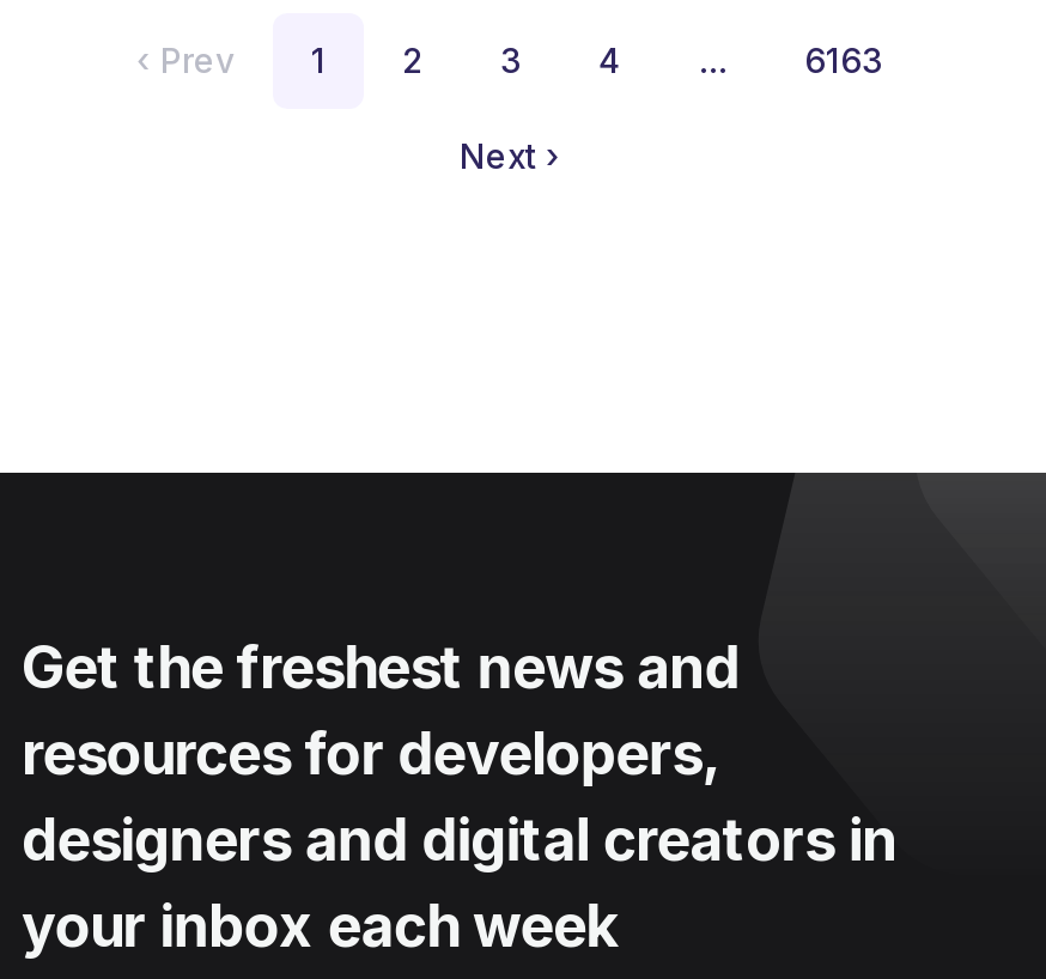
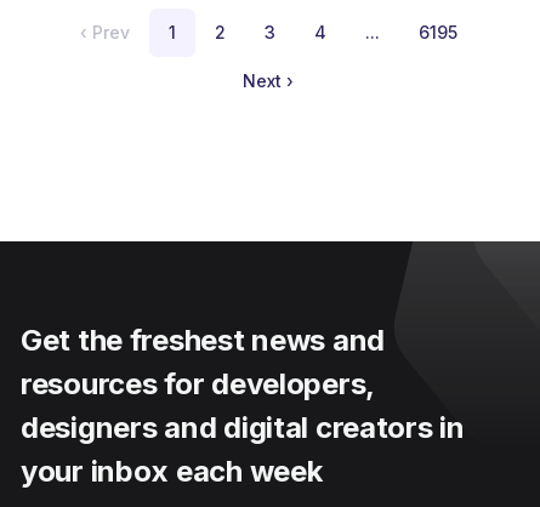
[804,39,883,80] 6163 -> [418,22,457,42] 6195

